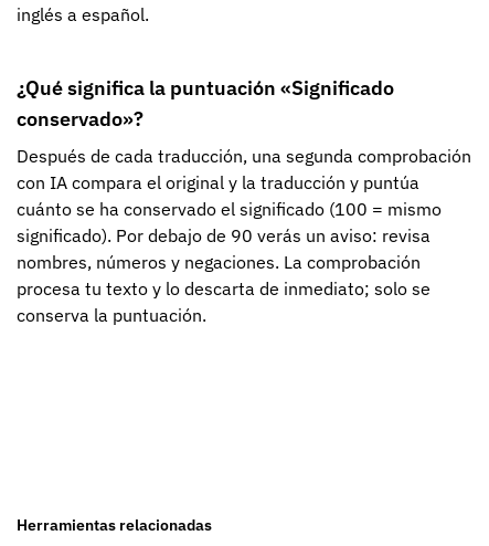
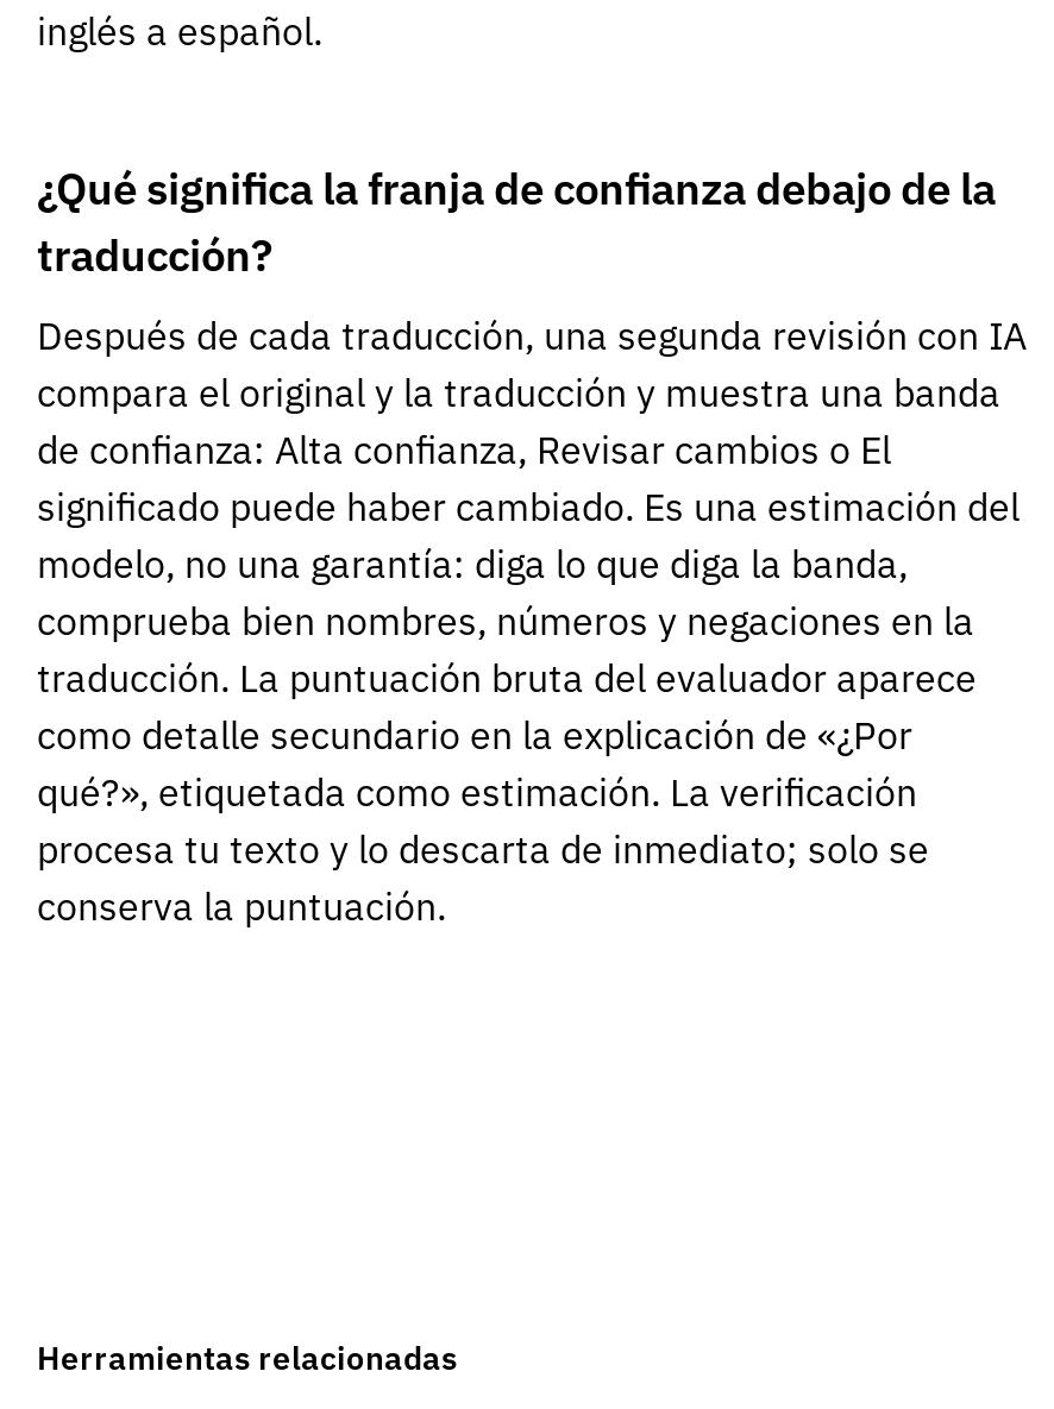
[17,74,394,132] ¿Qué significa la puntuación «Significado | conservado»? -> [37,159,996,283] ¿Qué significa la franja de confianza debajo de la | traducción?
[17,145,471,273] Después de cada traducción, una segunda comprobación | con IA compara el original y la traducción y puntúa | cuánto se ha conservado el significado (100 = mismo | significado). Por debajo de 90 verás un aviso: revisa | nombres, números y negaciones. La comprobación -> [37,312,1027,816] Después de cada traducción, una segunda revisión con IA | compara el original y la traducción y muestra una banda | de confianza: Alta confianza, Revisar cambios o El | significado puede haber cambiado. Es una estimación del | modelo, no una garantía: diga lo que diga la banda, | comprueba bien nombres, números y negaciones en la | traducción. La puntuación bruta del evaluador aparece | como detalle secundario en la explicación de «¿Por | qué?», etiquetada como estimación. La verificación

